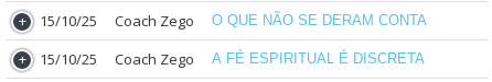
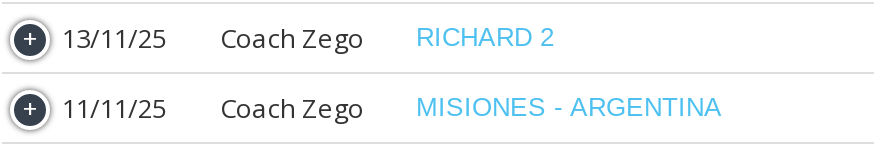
[40,11,97,31] 15/10/25 -> [62,20,166,56] 13/11/25
[212,12,427,28] O QUE NÃO SE DERAM CONTA -> [416,22,554,52] RICHARD 2
[40,49,97,69] 15/10/25 -> [62,90,166,126] 11/11/25
[212,50,425,67] A FÉ ESPIRITUAL É DISCRETA -> [416,92,722,122] MISIONES - ARGENTINA

